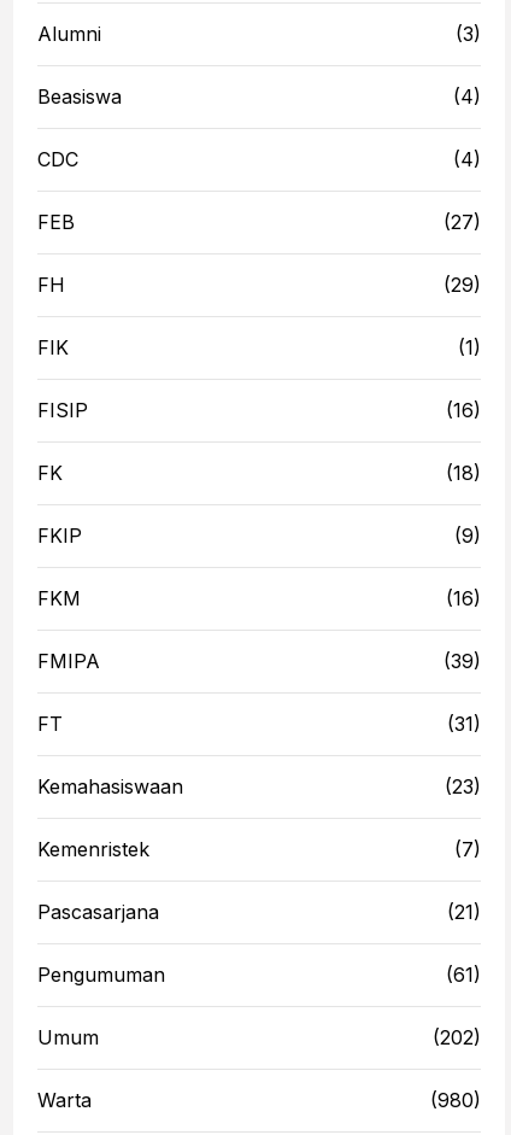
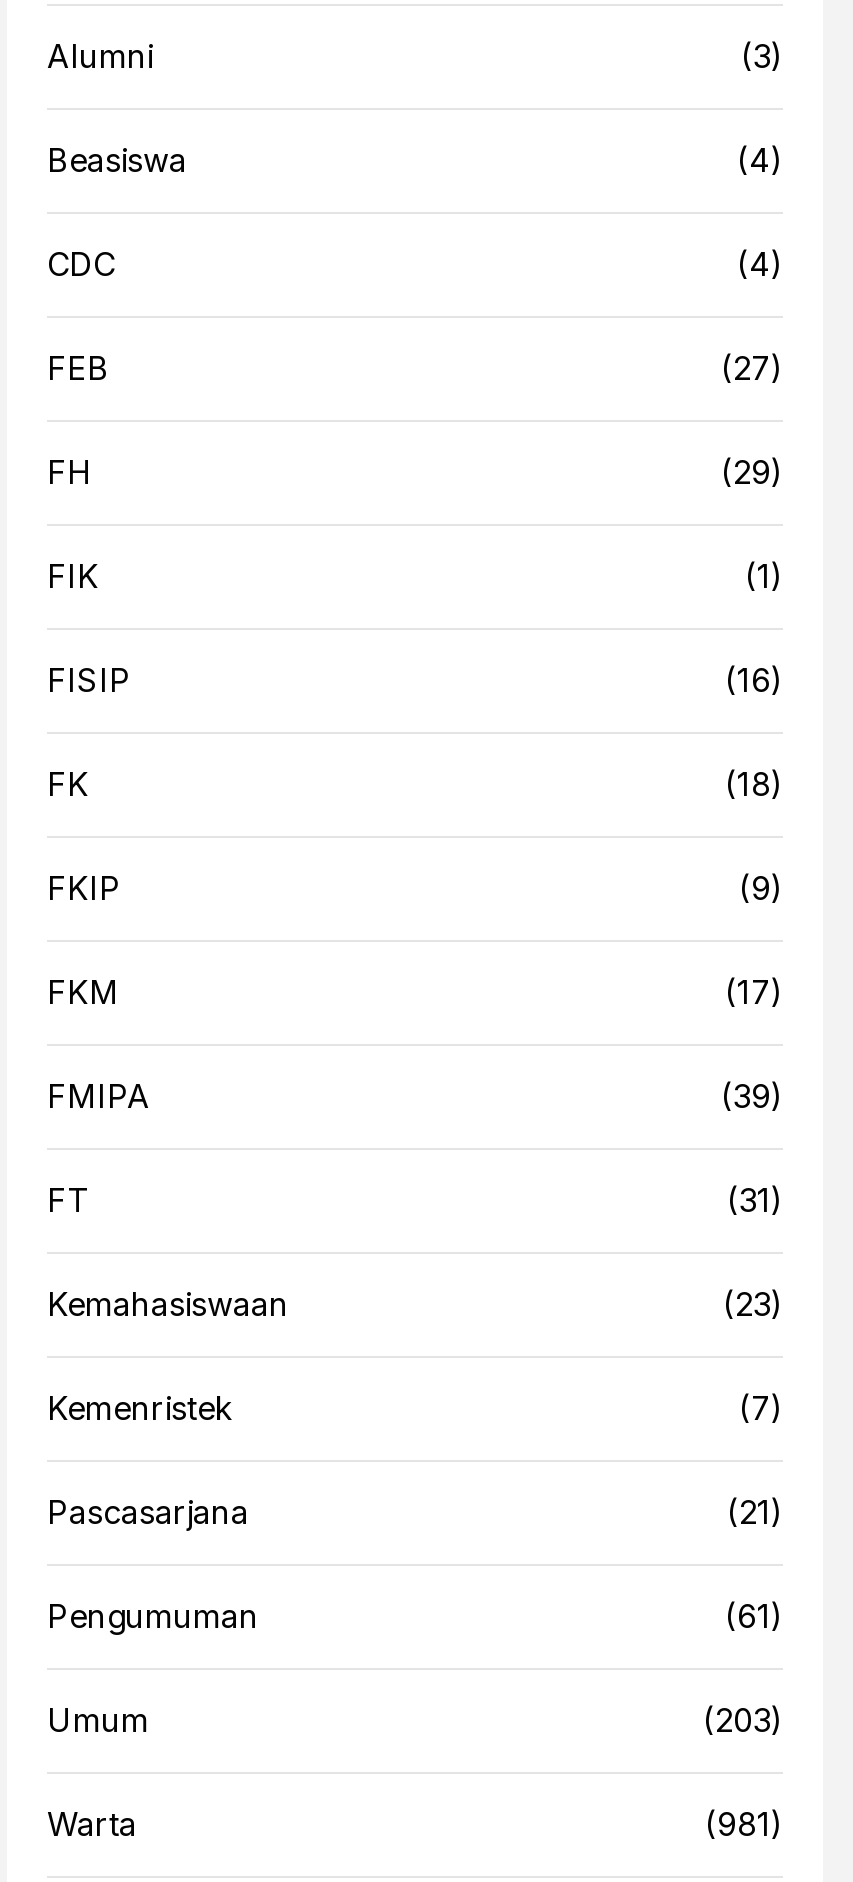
[446,586,481,610] (16) -> [725,971,783,1011] (17)
[433,1025,481,1049] (202) -> [703,1699,783,1739] (203)
[430,1087,481,1112] (980) -> [705,1803,783,1843] (981)

